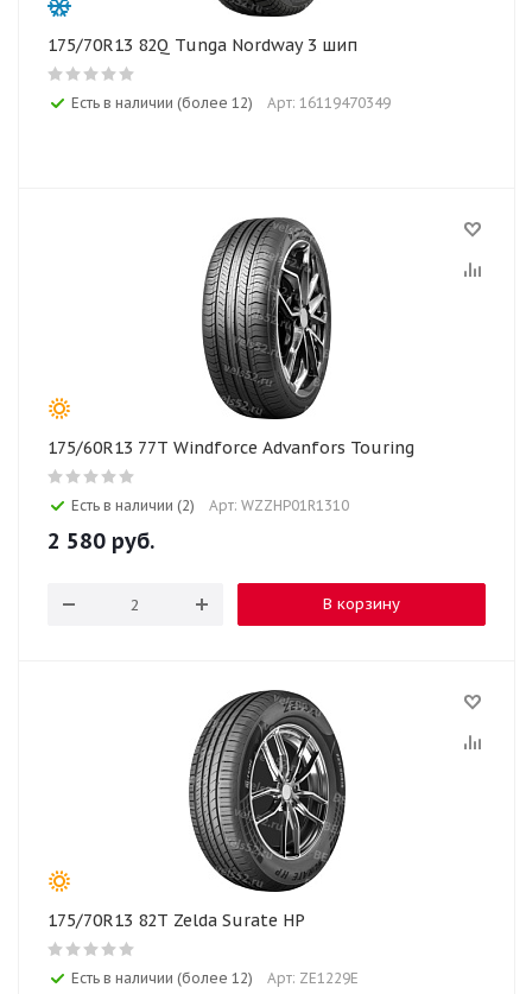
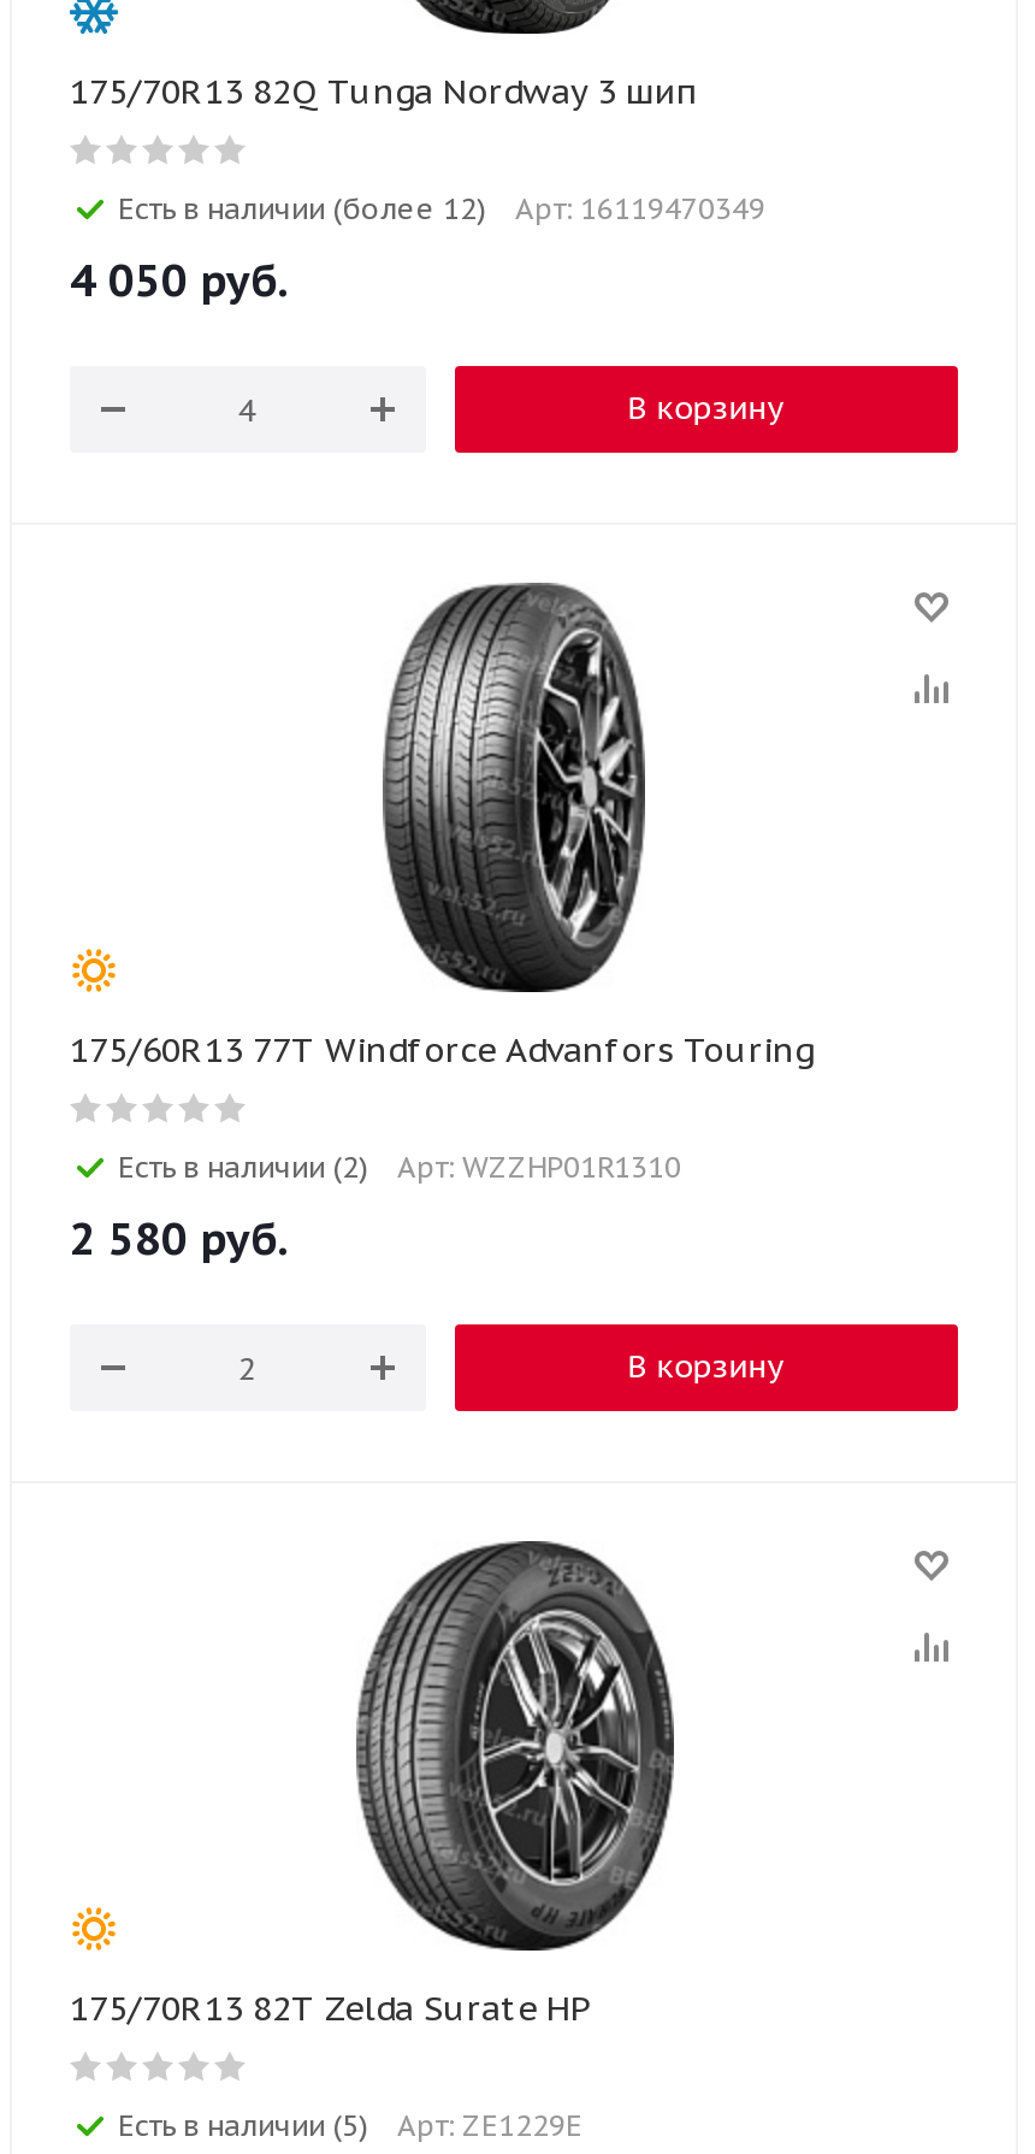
none -> [70,253,784,429] 4 050 руб. | В корзину
[71,969,253,987] Есть в наличии (более 12) -> [118,2107,368,2143] Есть в наличии (5)

